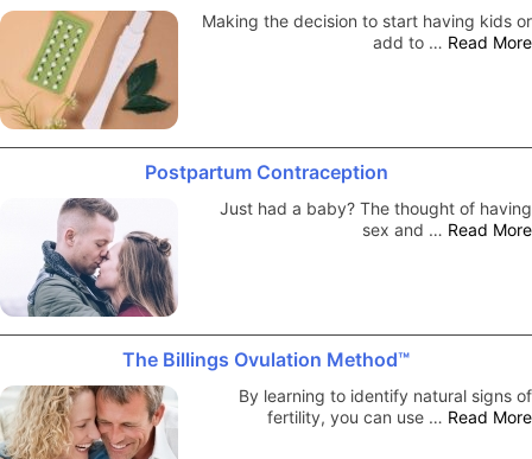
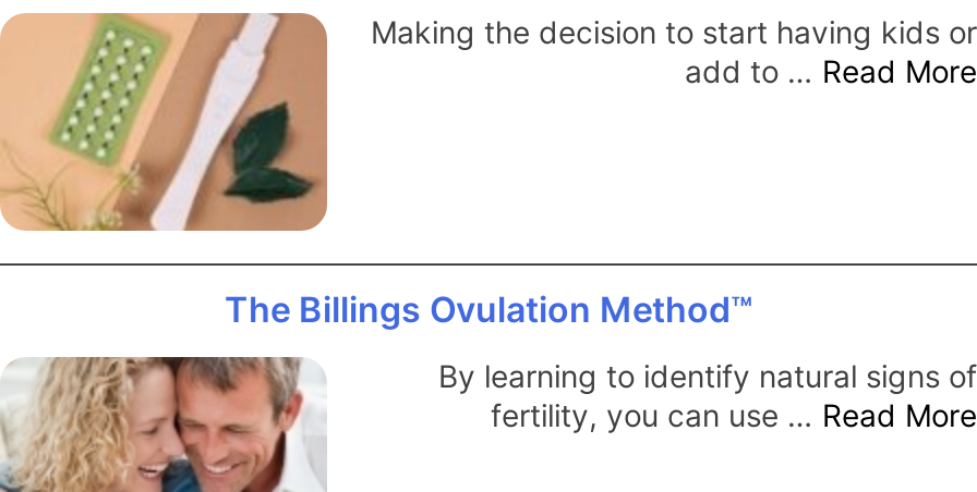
[4,160,532,318] [image] | Postpartum Contraception | Just had a baby? The thought of having | sex and … Read More -> none

